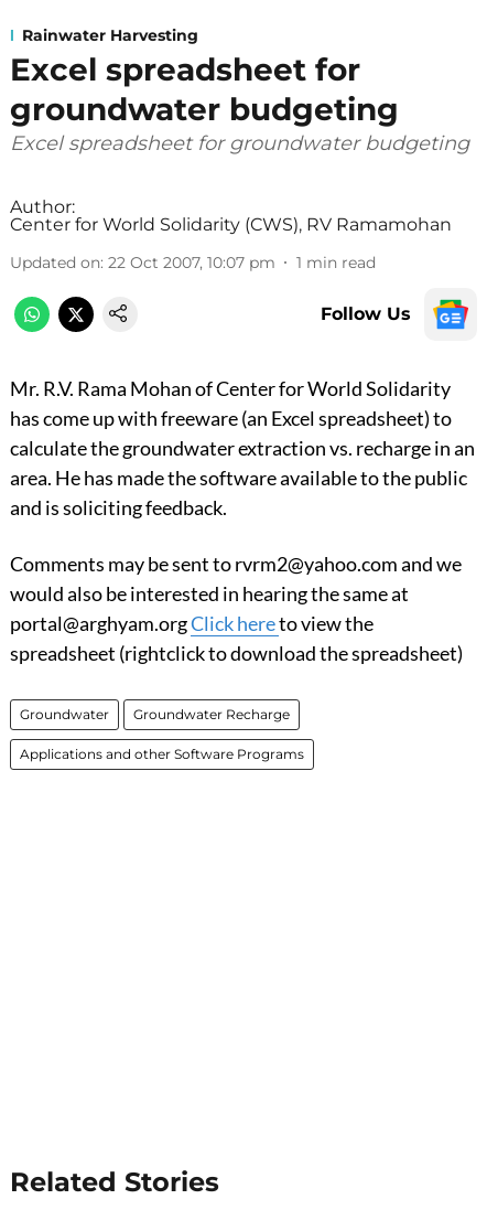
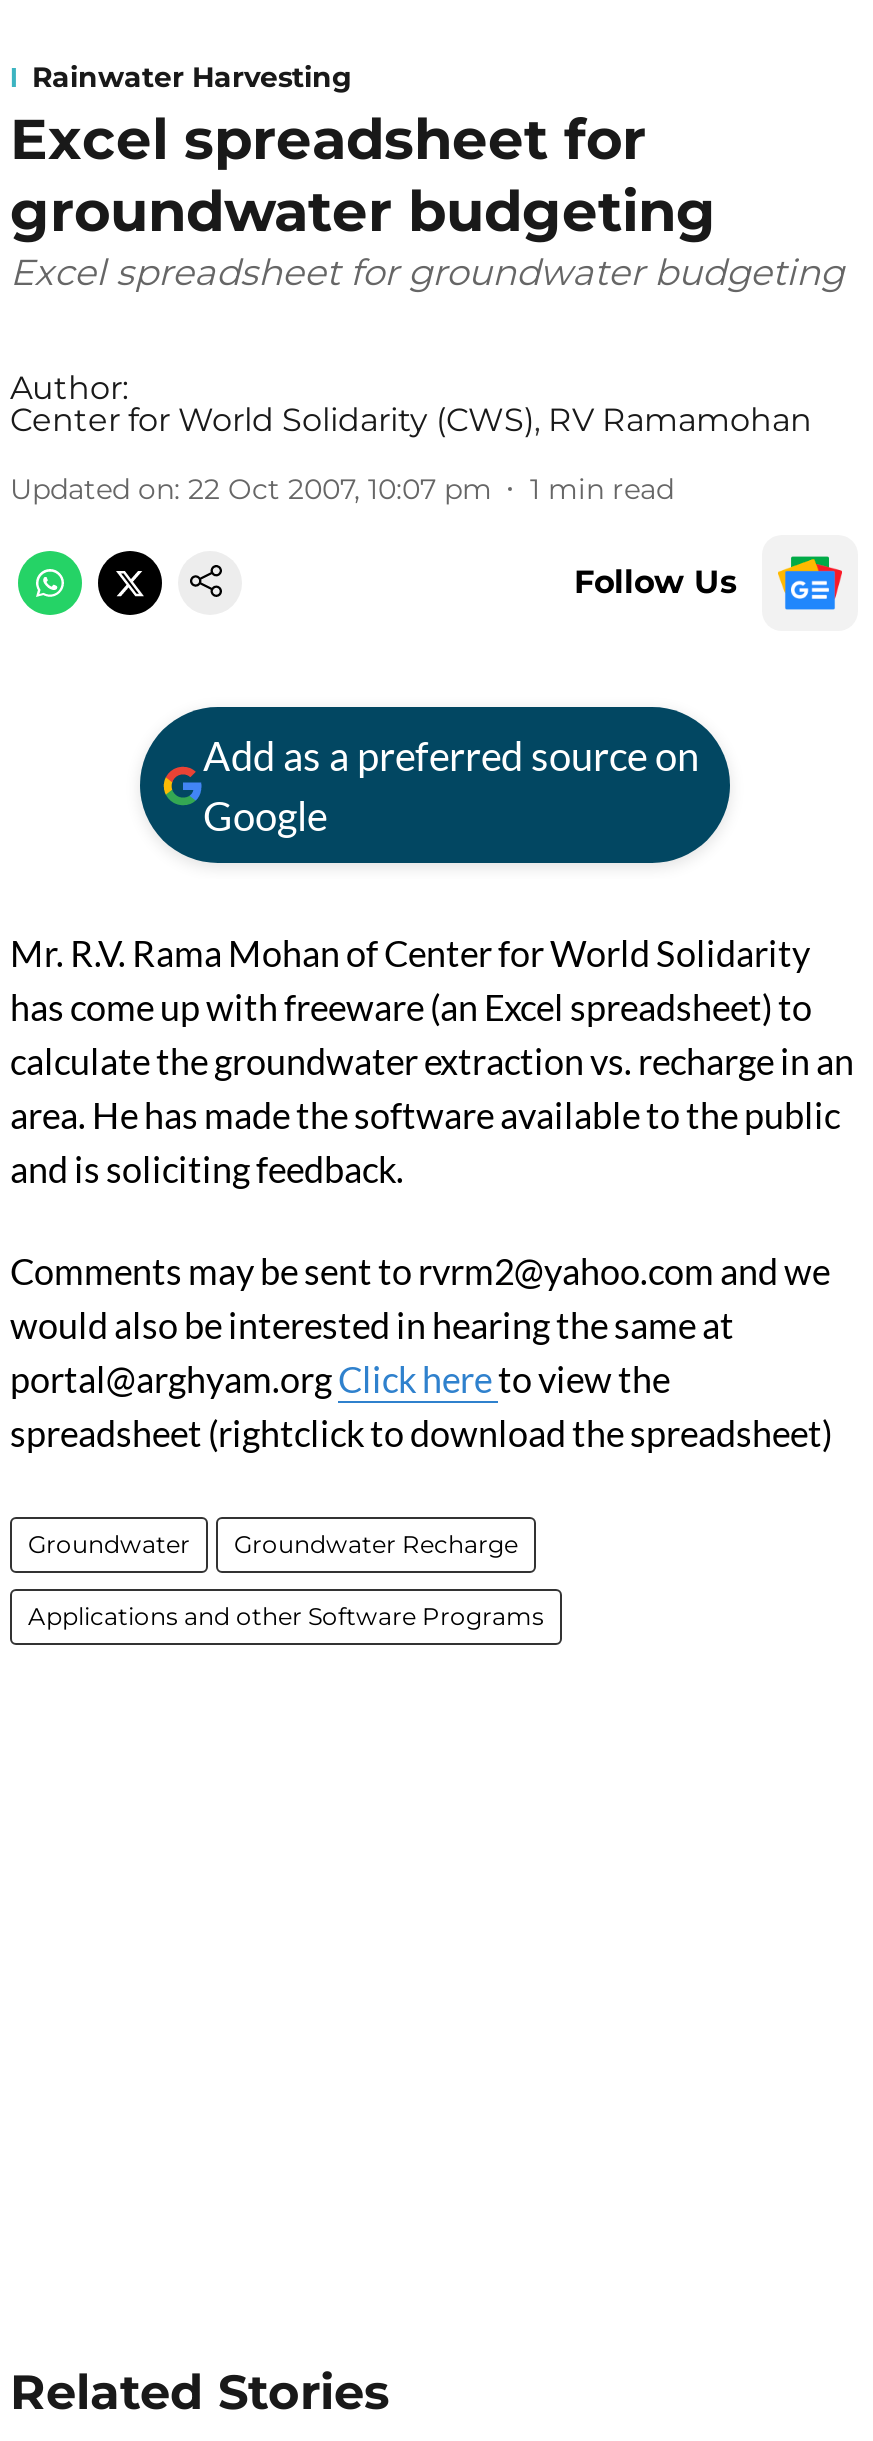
none -> [203,731,699,839] Add as a preferred source on | Google

